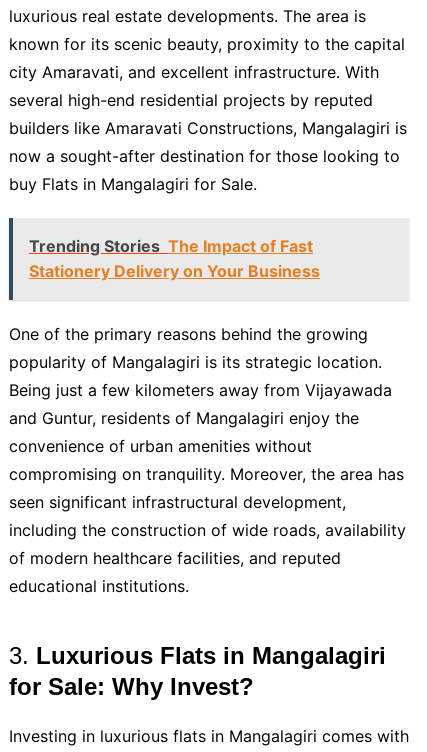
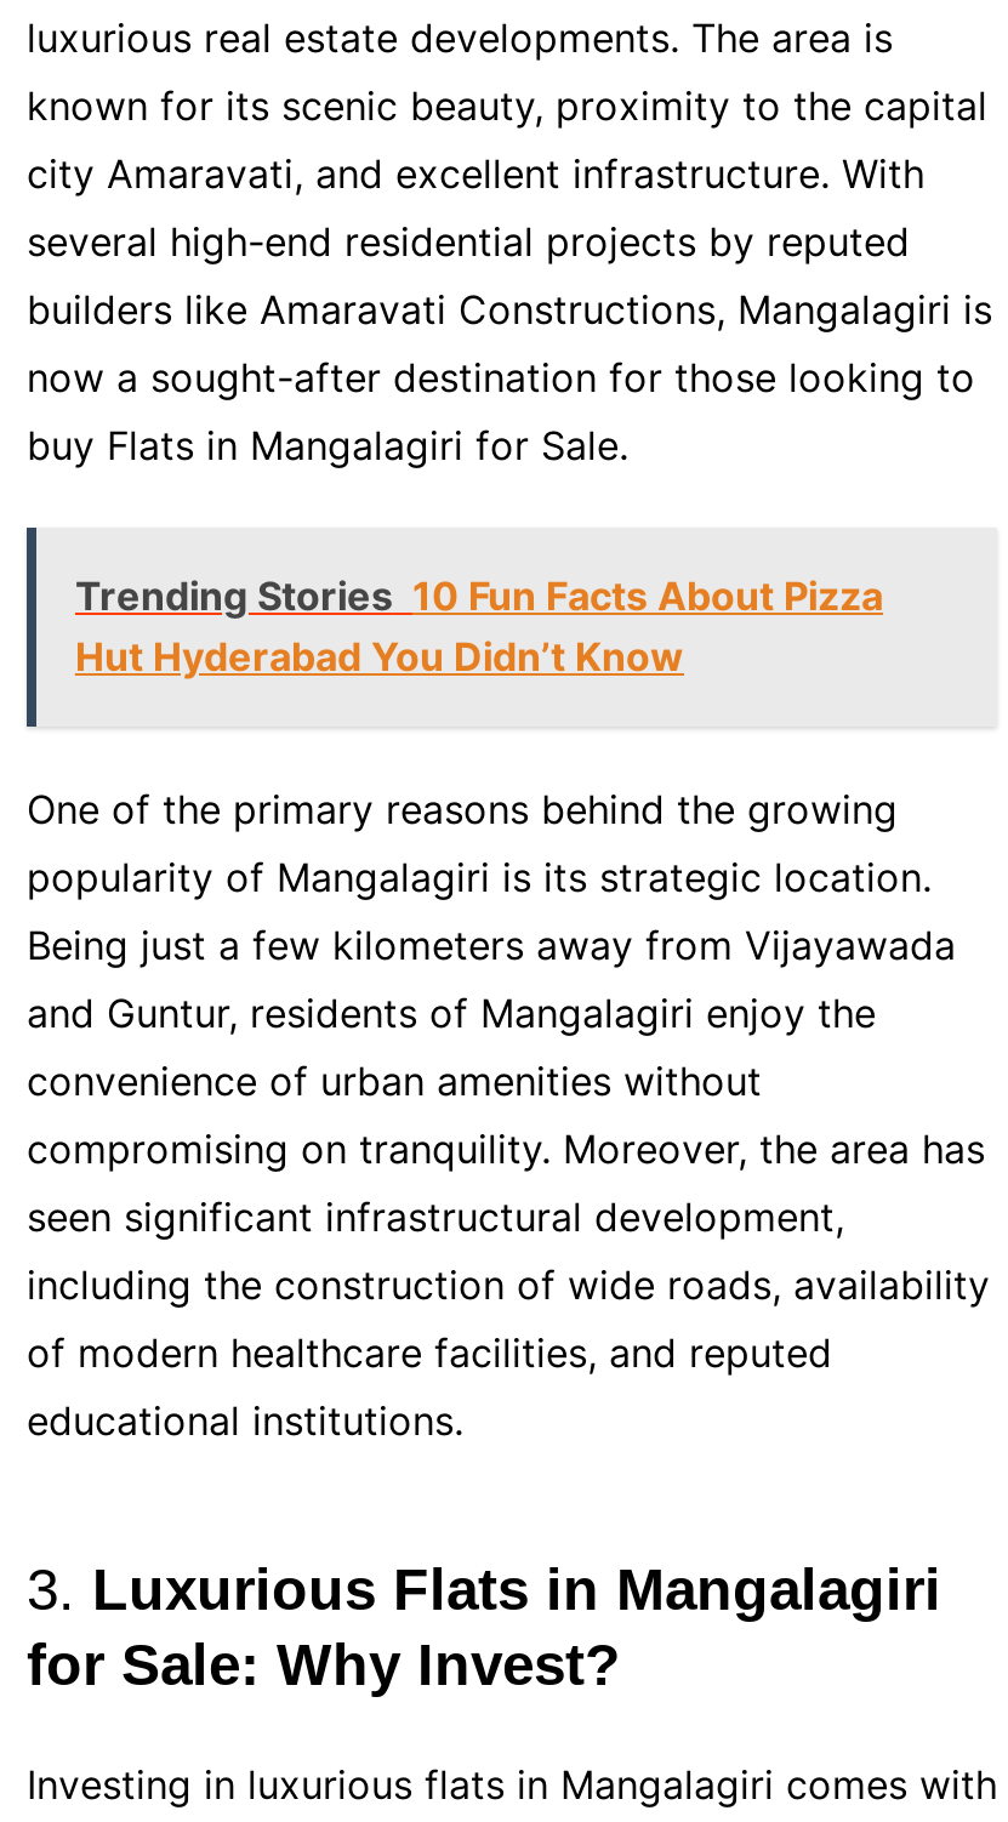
[29,236,320,281] Trending Stories The Impact of Fast | Stationery Delivery on Your Business -> [75,571,883,681] Trending Stories 10 Fun Facts About Pizza | Hut Hyderabad You Didn’t Know

